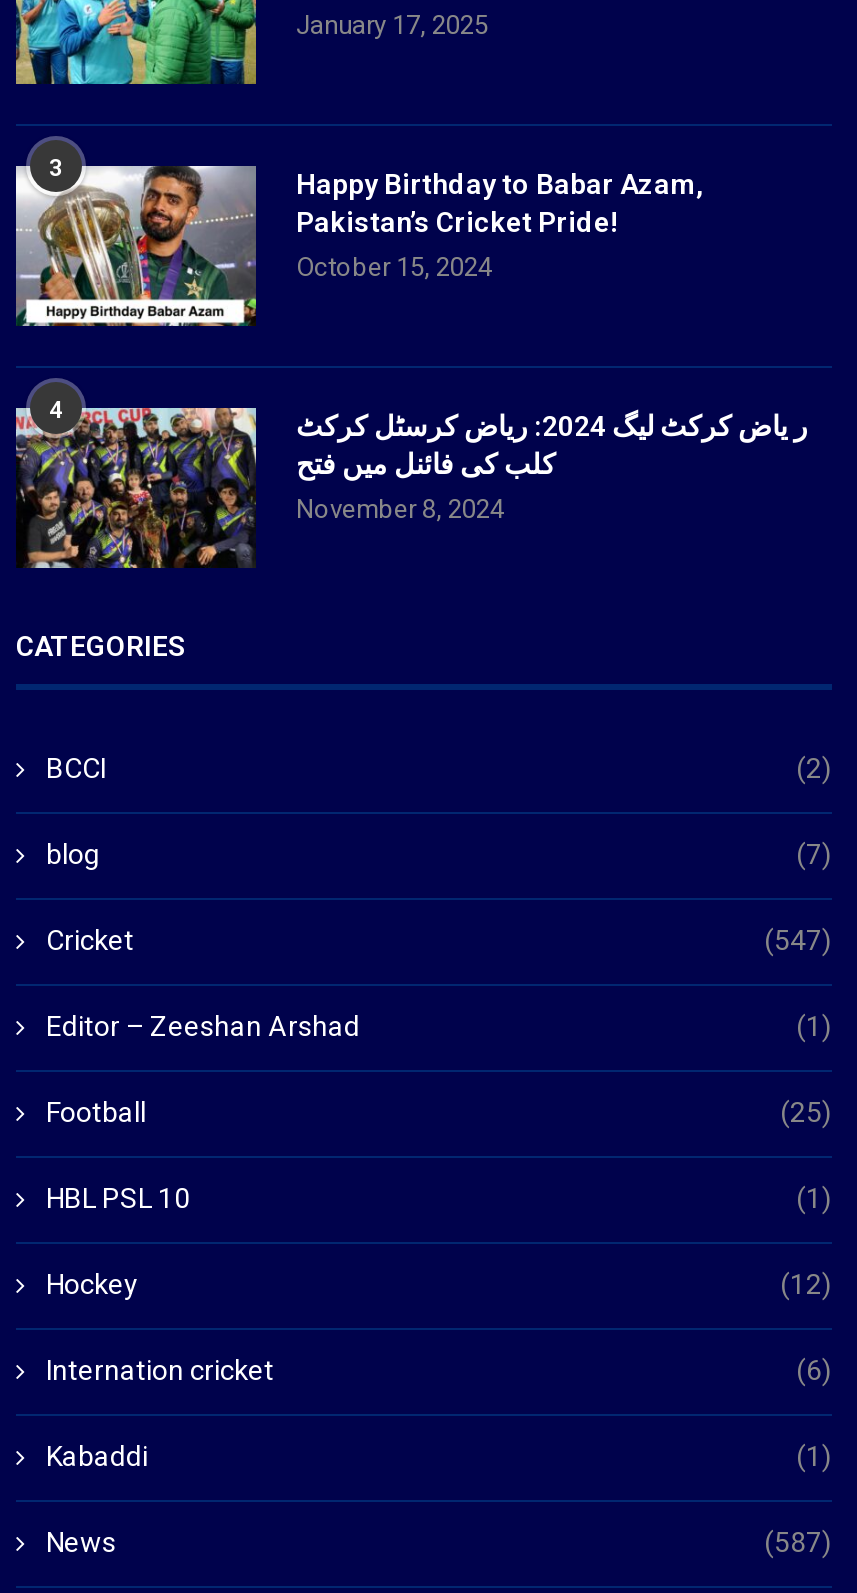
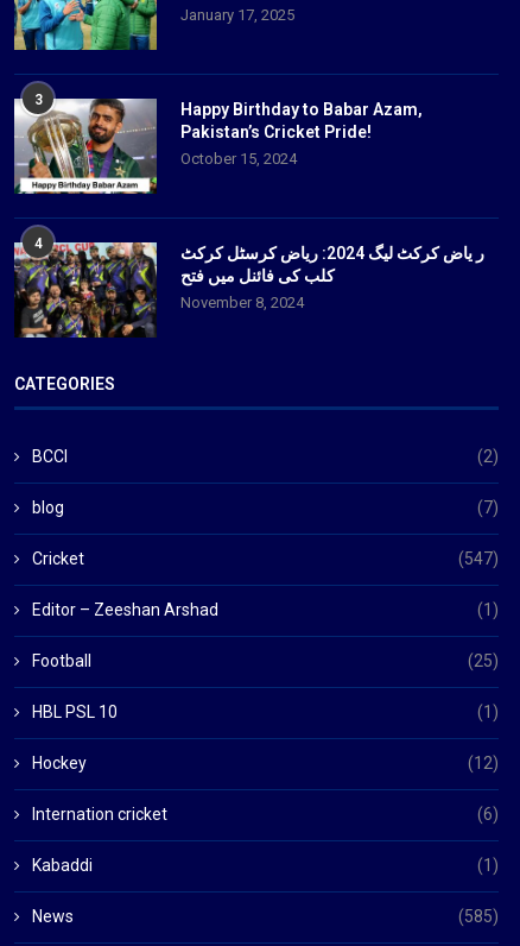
[764,1526,832,1558] (587) -> [458,907,499,926] (585)

